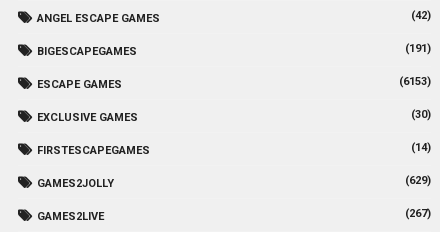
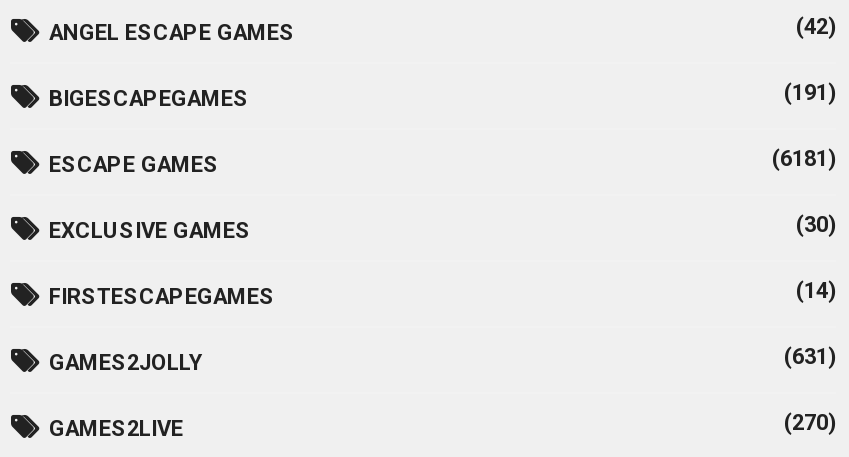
[399,75,431,88] (6153) -> [772,146,836,172] (6181)
[405,174,431,187] (629) -> [784,344,836,370] (631)
[405,207,431,220] (267) -> [784,410,836,436] (270)

